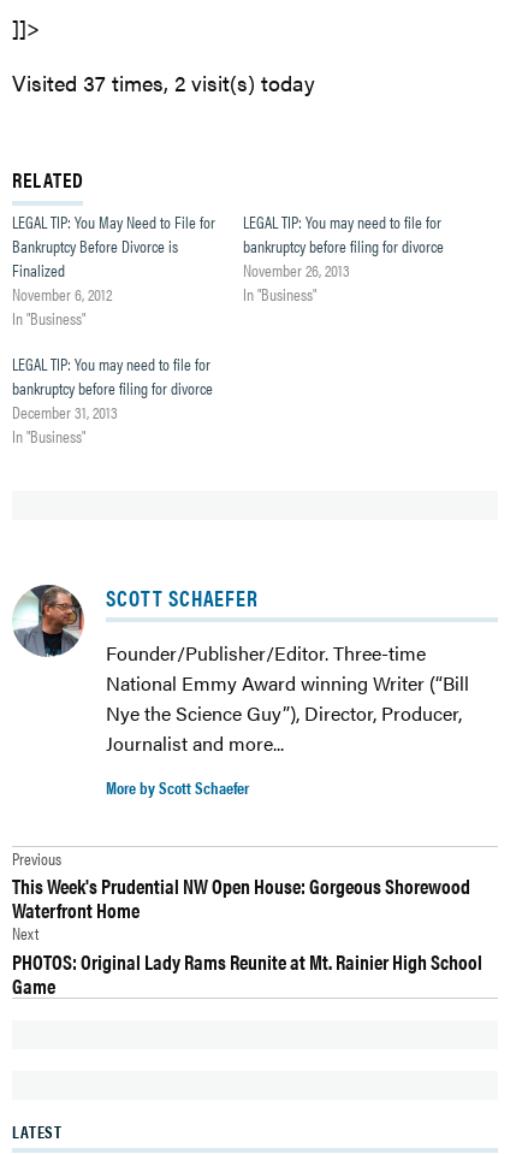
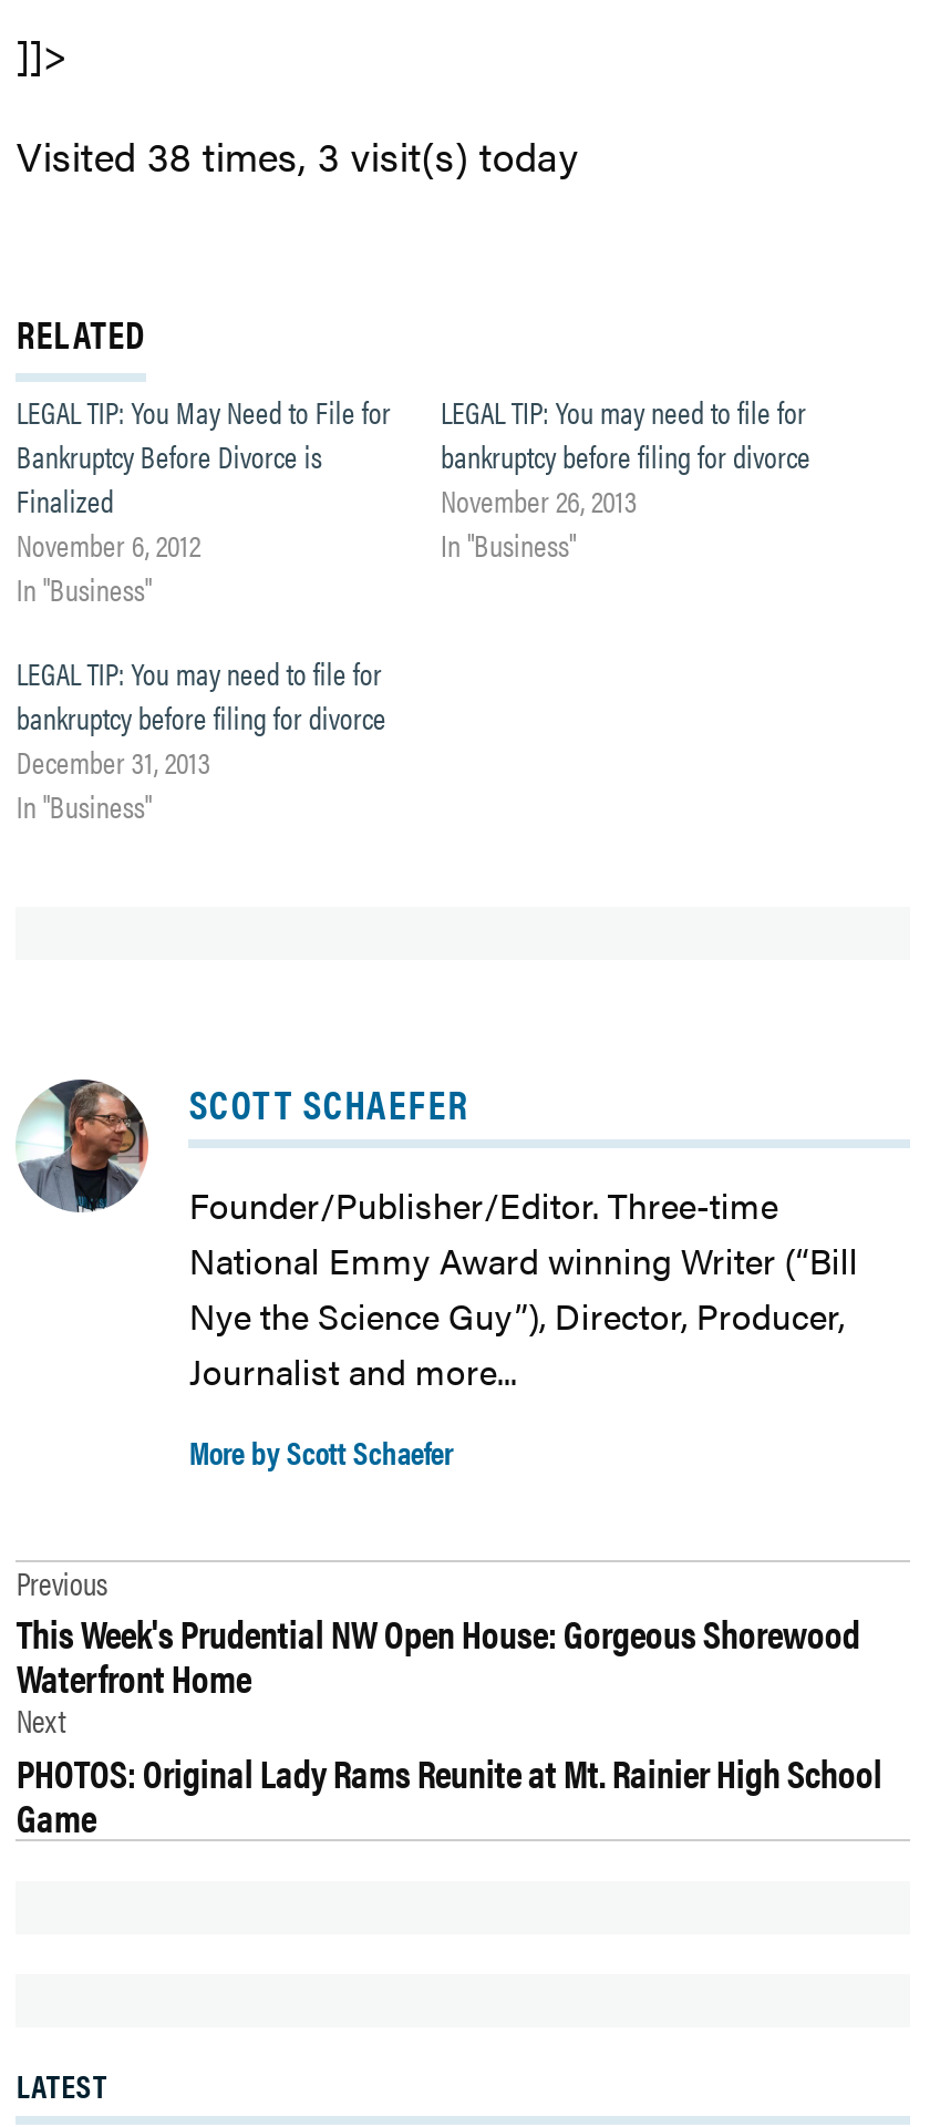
[13,68,316,98] Visited 37 times, 2 visit(s) today -> [16,128,579,184] Visited 38 times, 3 visit(s) today

